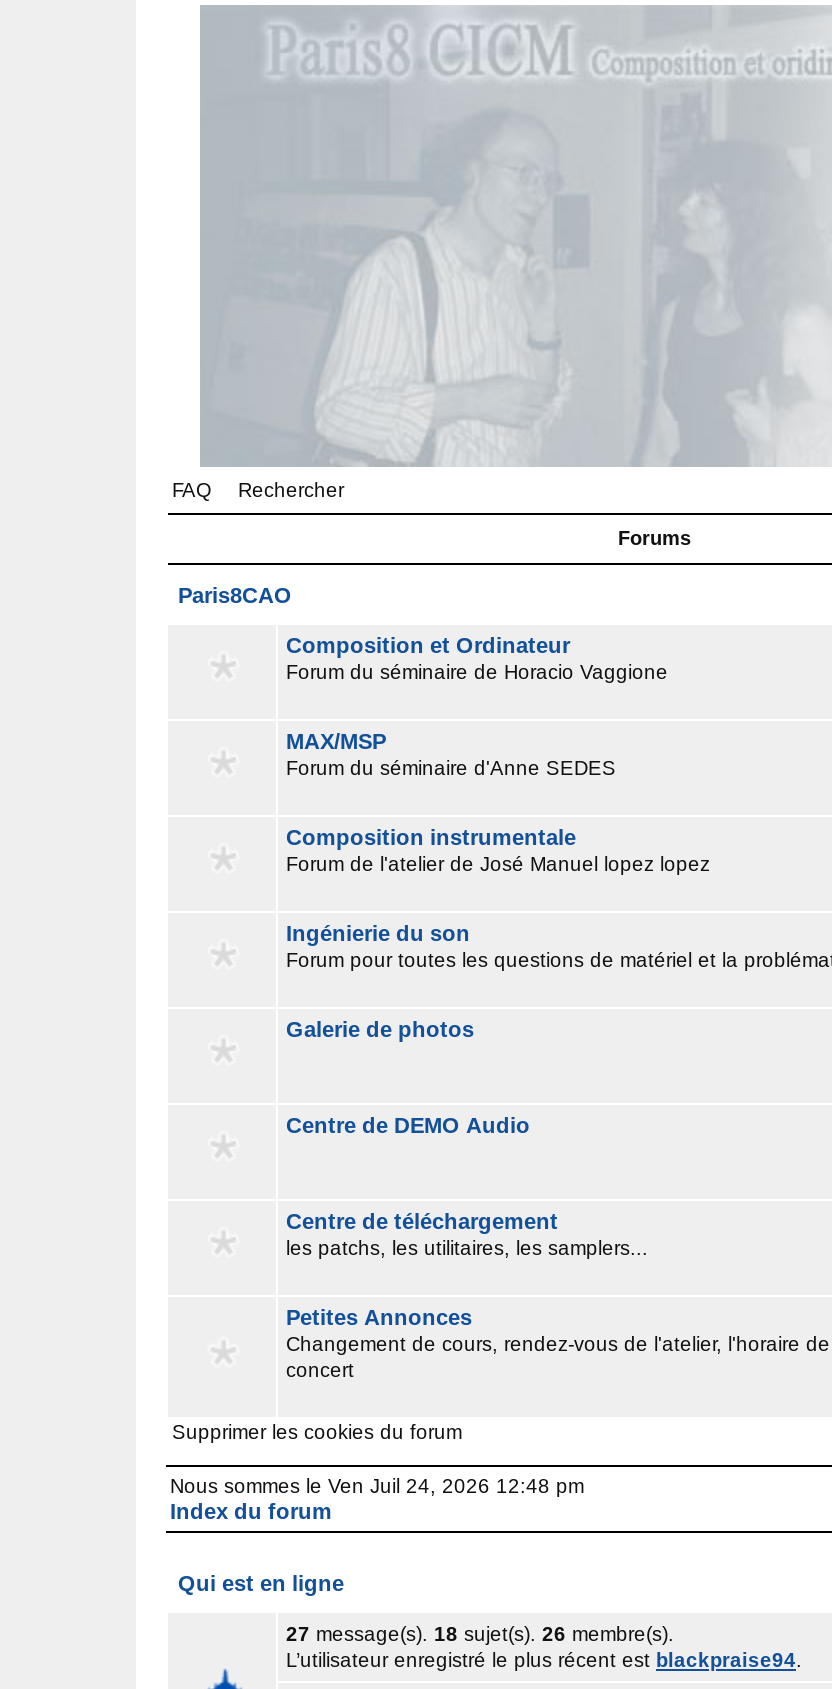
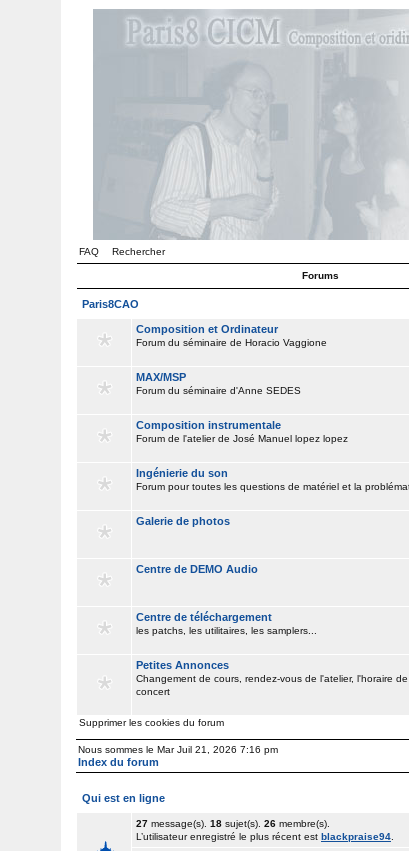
[170,1475,584,1497] Nous sommes le Ven Juil 24, 2026 12:48 pm -> [78,744,278,755] Nous sommes le Mar Juil 21, 2026 7:16 pm

